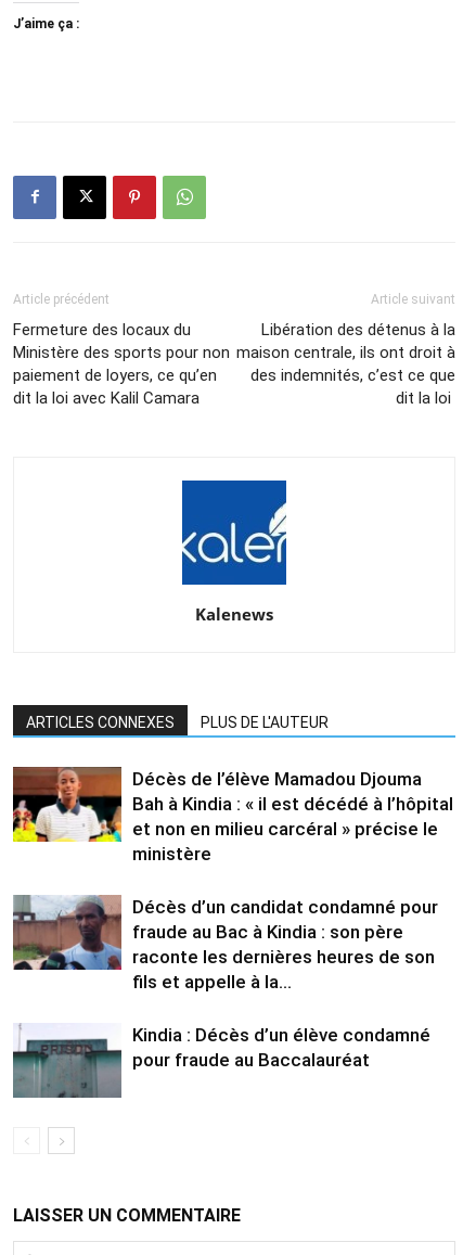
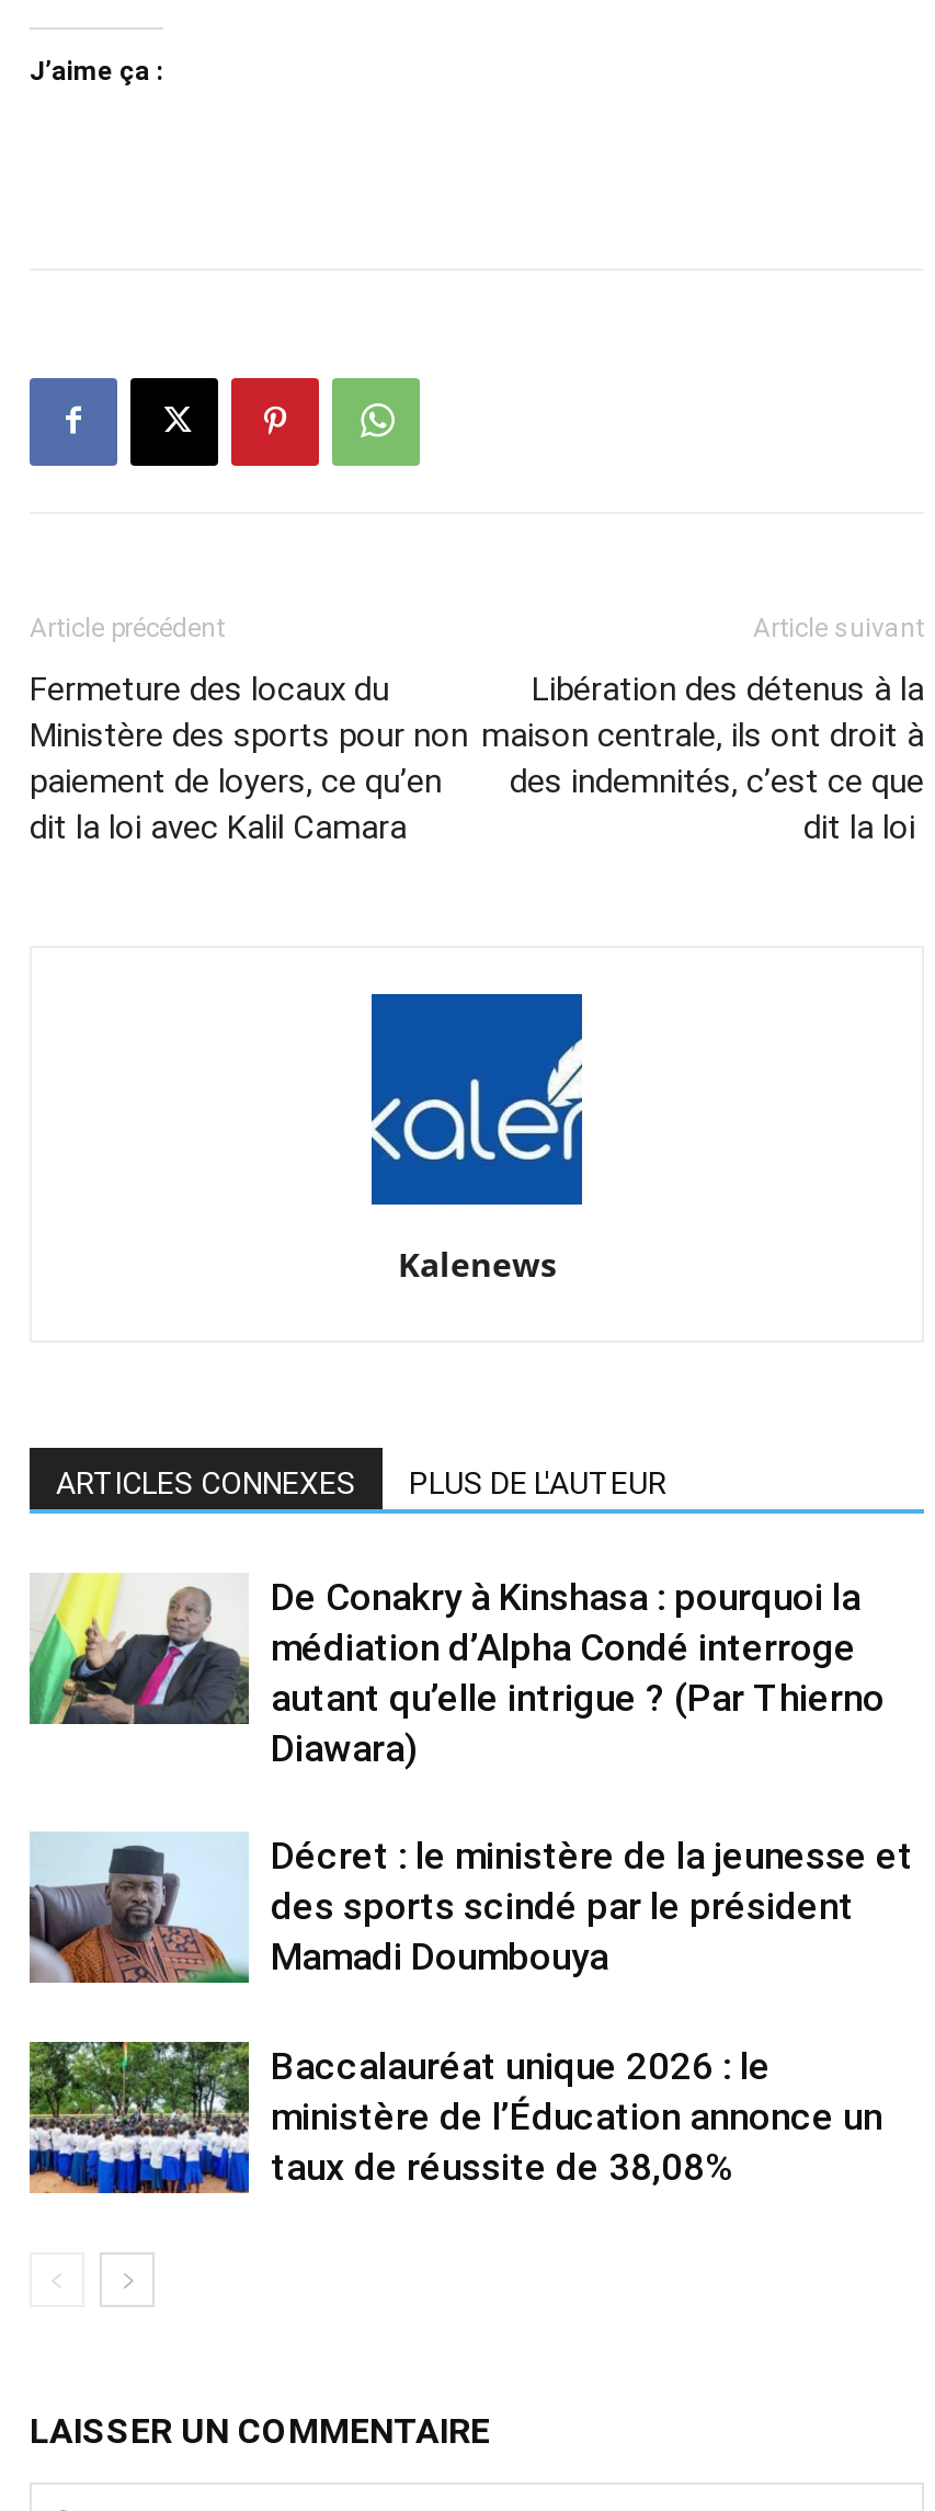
[12,766,453,864] [image] | Décès de l’élève Mamadou Djouma | Bah à Kindia : « il est décédé à l’hôpital | et non en milieu carcéral » précise le | ministère -> [27,1571,885,1770] [image] | De Conakry à Kinshasa : pourquoi la | médiation d’Alpha Condé interroge | autant qu’elle intrigue ? (Par Thierno | Diawara)
[12,894,438,992] [image] | Décès d’un candidat condamné pour | fraude au Bac à Kindia : son père | raconte les dernières heures de son | fils et appelle à la... -> [30,1833,913,1985] [image] | Décret : le ministère de la jeunesse et | des sports scindé par le président | Mamadi Doumbouya
[12,1023,430,1099] [image] | Kindia : Décès d’un élève condamné | pour fraude au Baccalauréat -> [27,2040,882,2195] [image] | Baccalauréat unique 2026 : le | ministère de l’Éducation annonce un | taux de réussite de 38,08%

